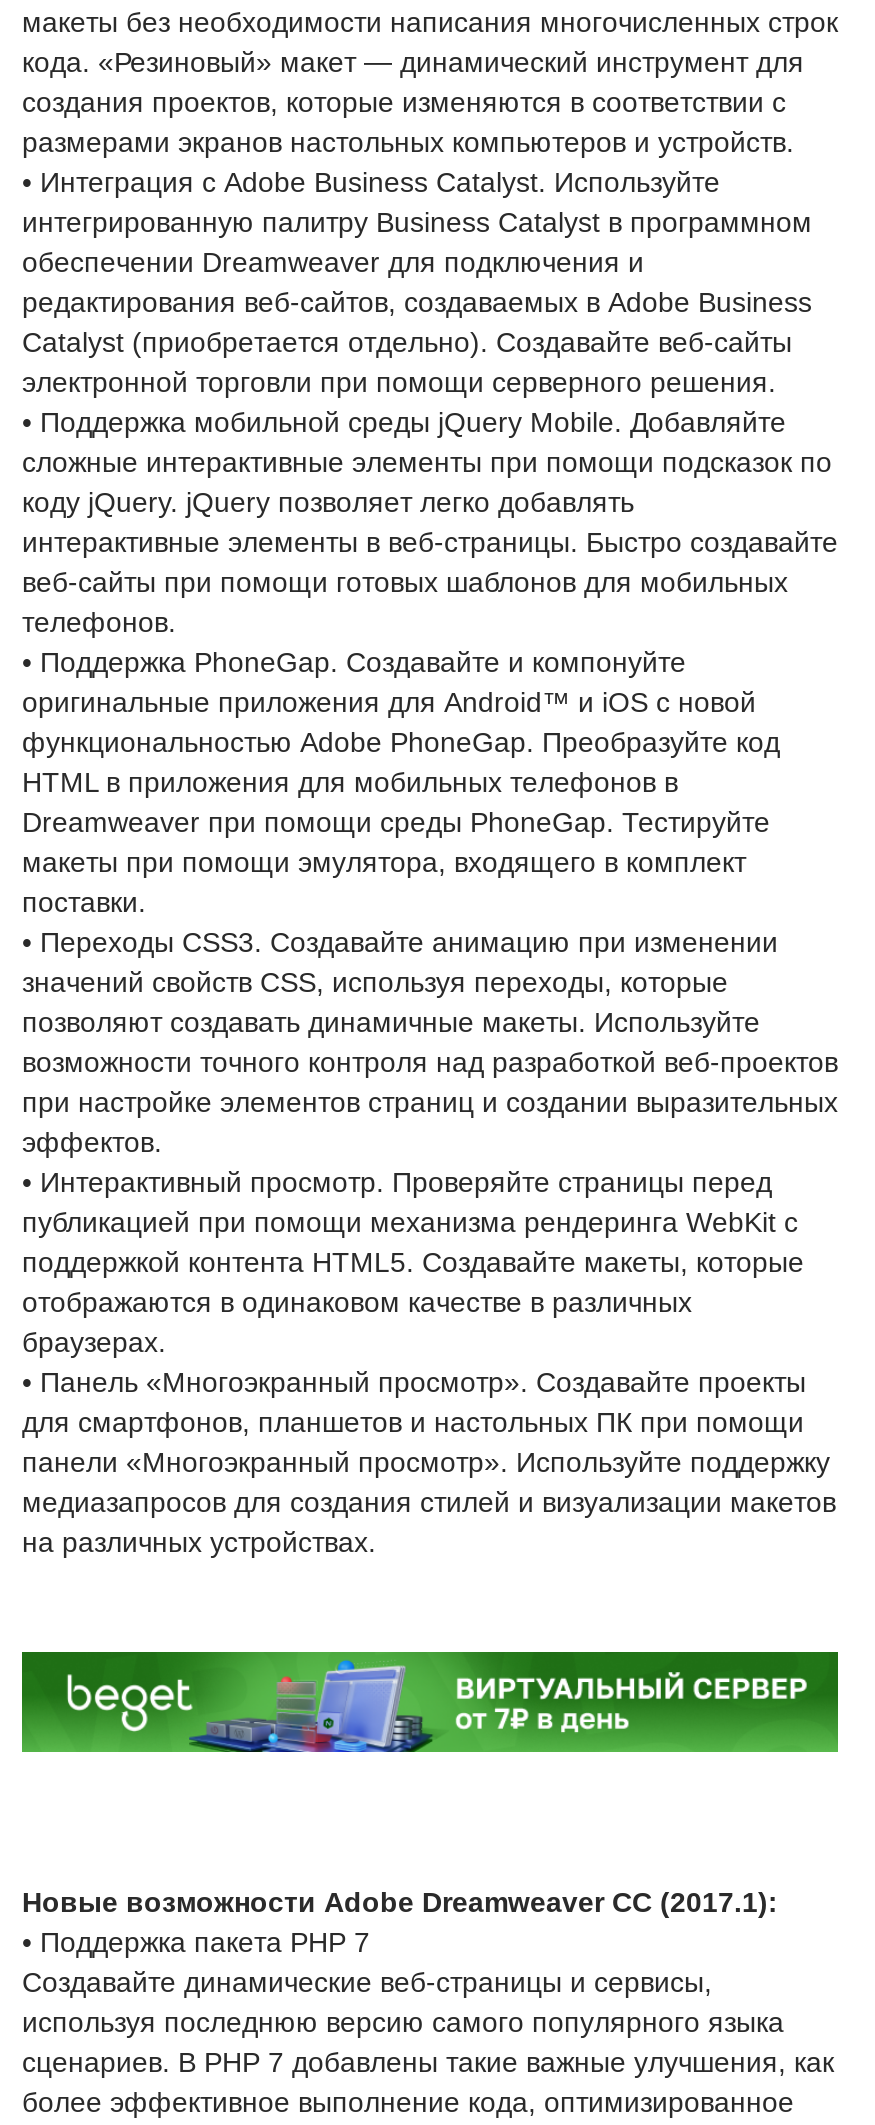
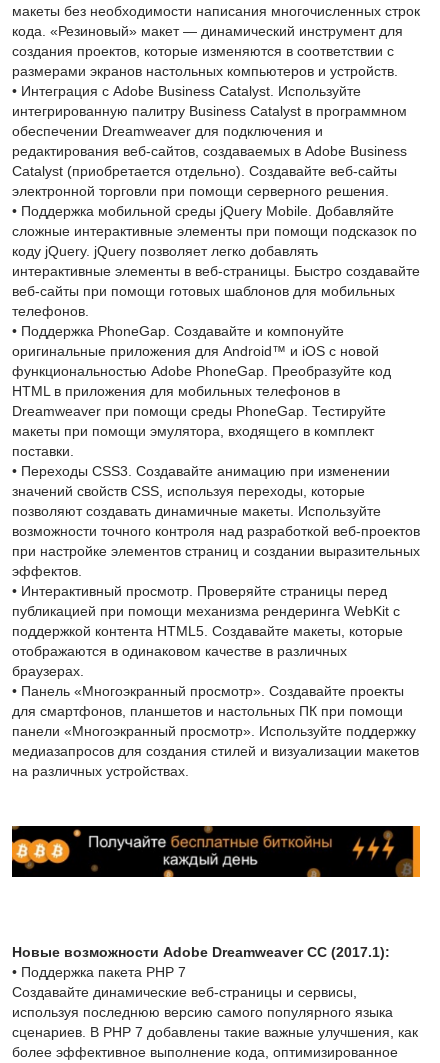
[20,1648,840,1754] [image] -> [11,825,421,878] [image]

